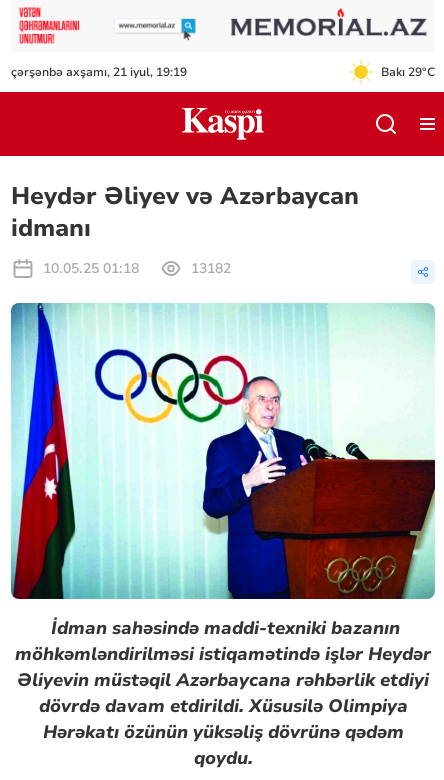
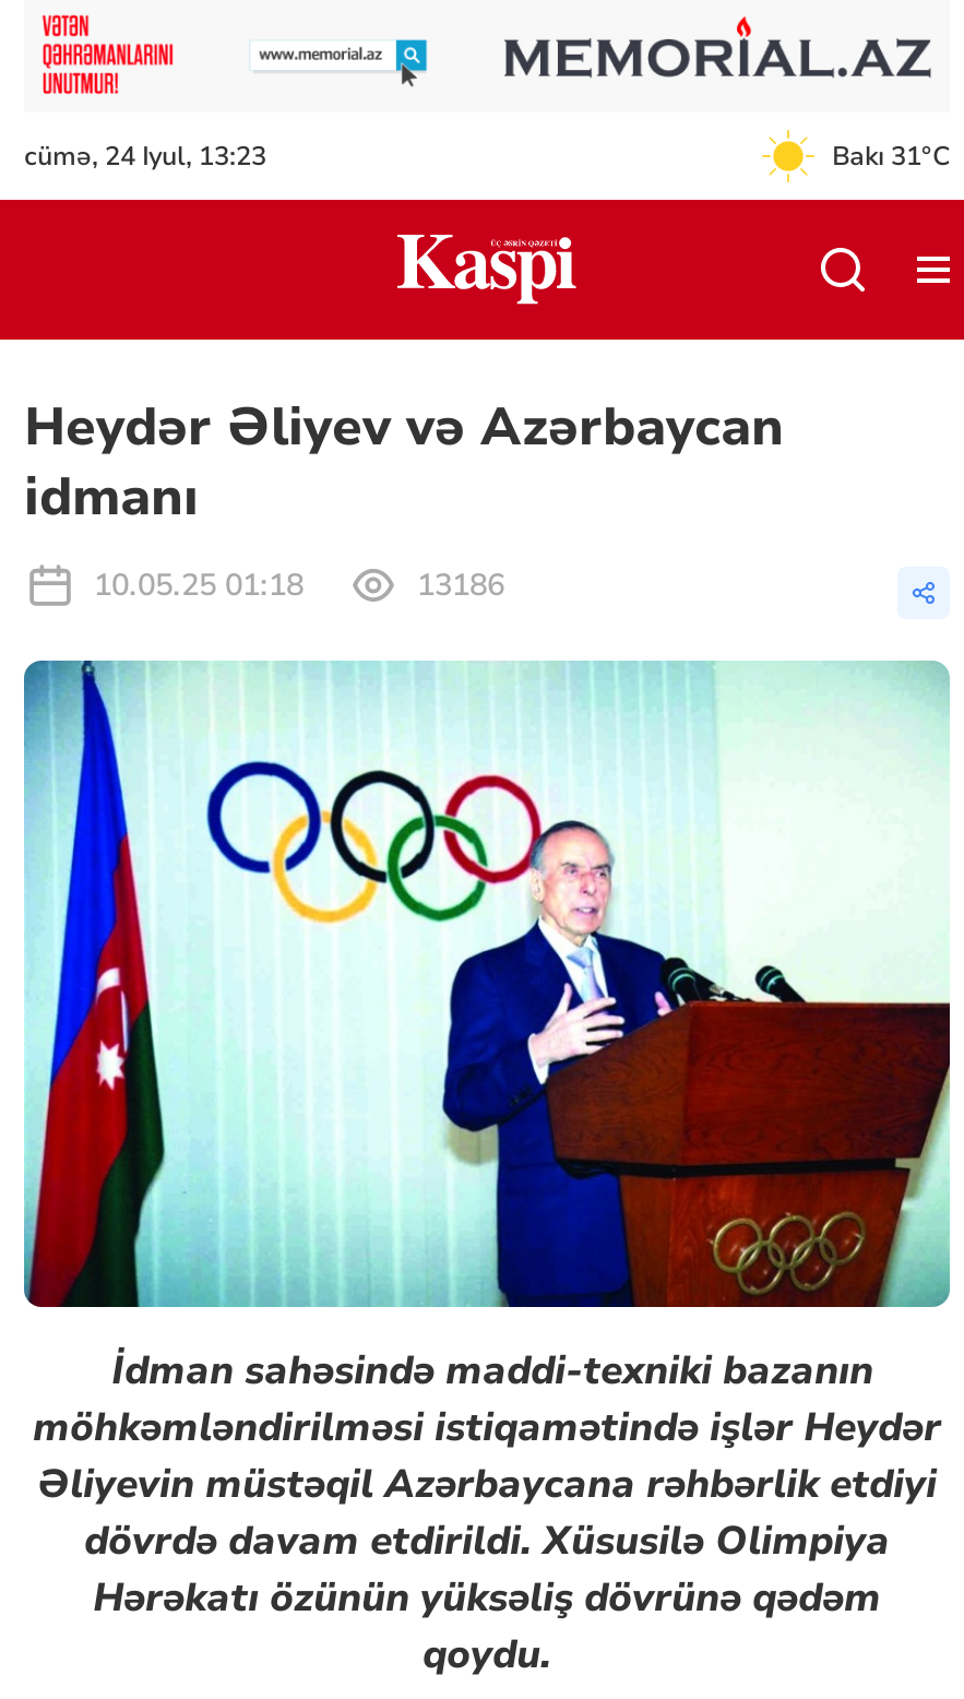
[11,64,435,80] çərşənbə axşamı, 21 iyul, 19:19 | Bakı 29°C -> [24,138,950,173] cümə, 24 Iyul, 13:23 | Bakı 31°C
[191,259,231,278] 13182 -> [417,565,504,606] 13186

